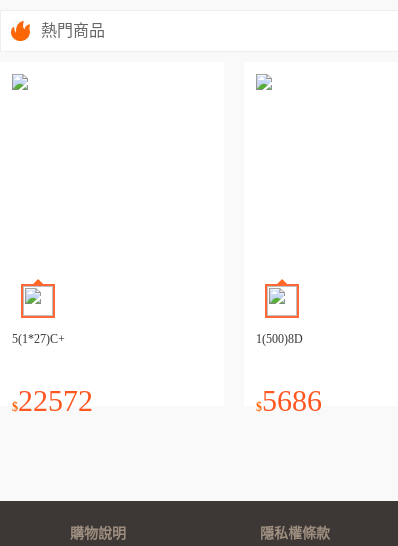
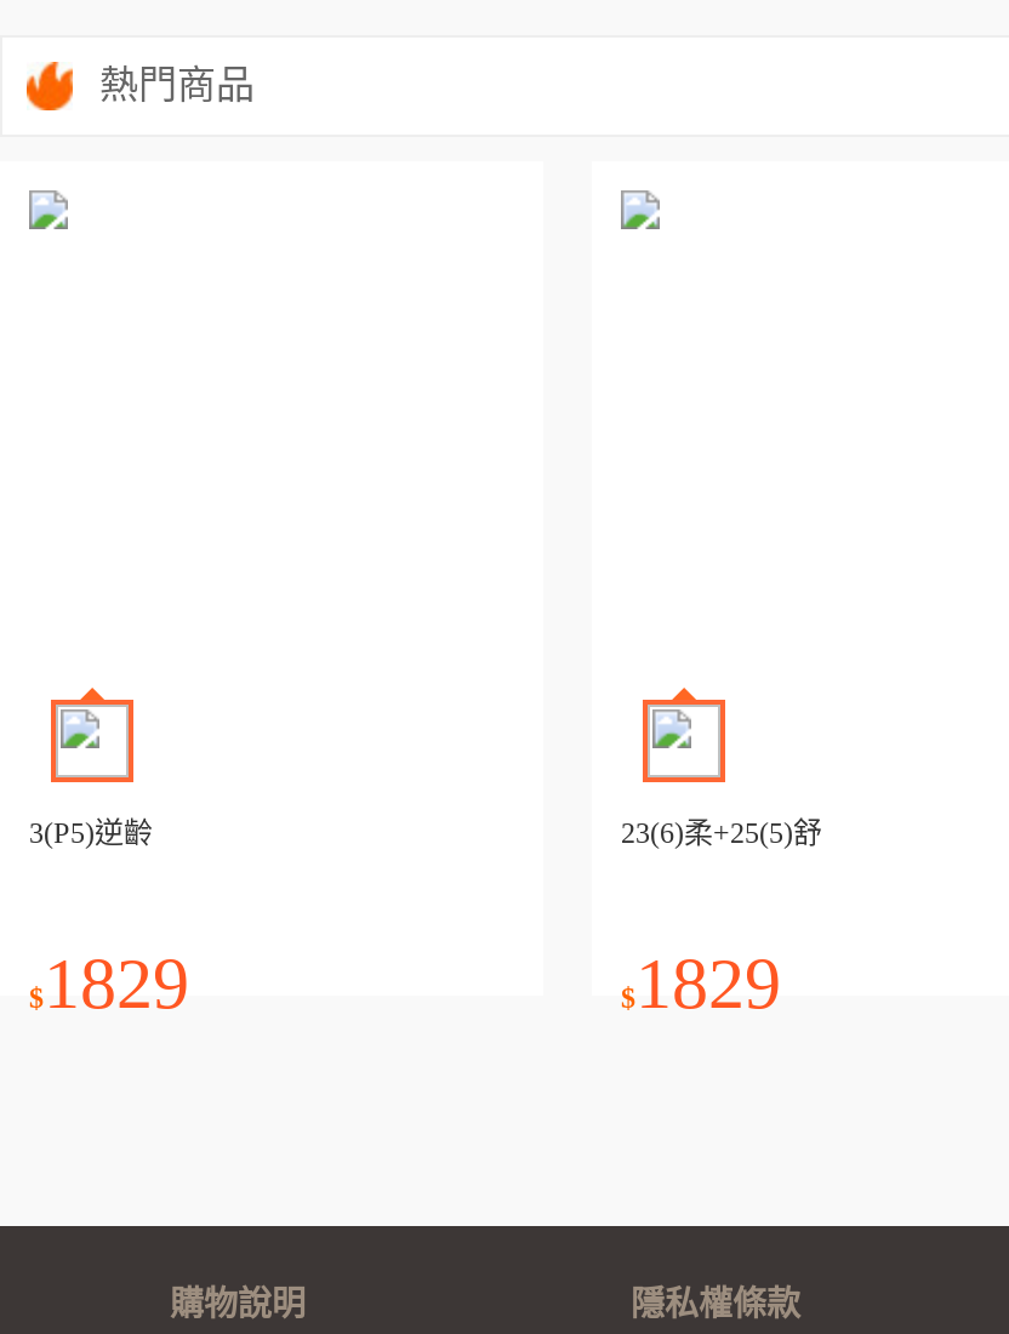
[12,332,65,346] 5(1*27)C+ -> [29,816,153,850] 3(P5)逆齡
[256,332,303,346] 1(500)8D -> [621,816,822,850] 23(6)柔+25(5)舒
[12,384,93,417] $22572 -> [29,942,189,1022] $1829
[256,384,322,417] $5686 -> [621,942,781,1022] $1829

